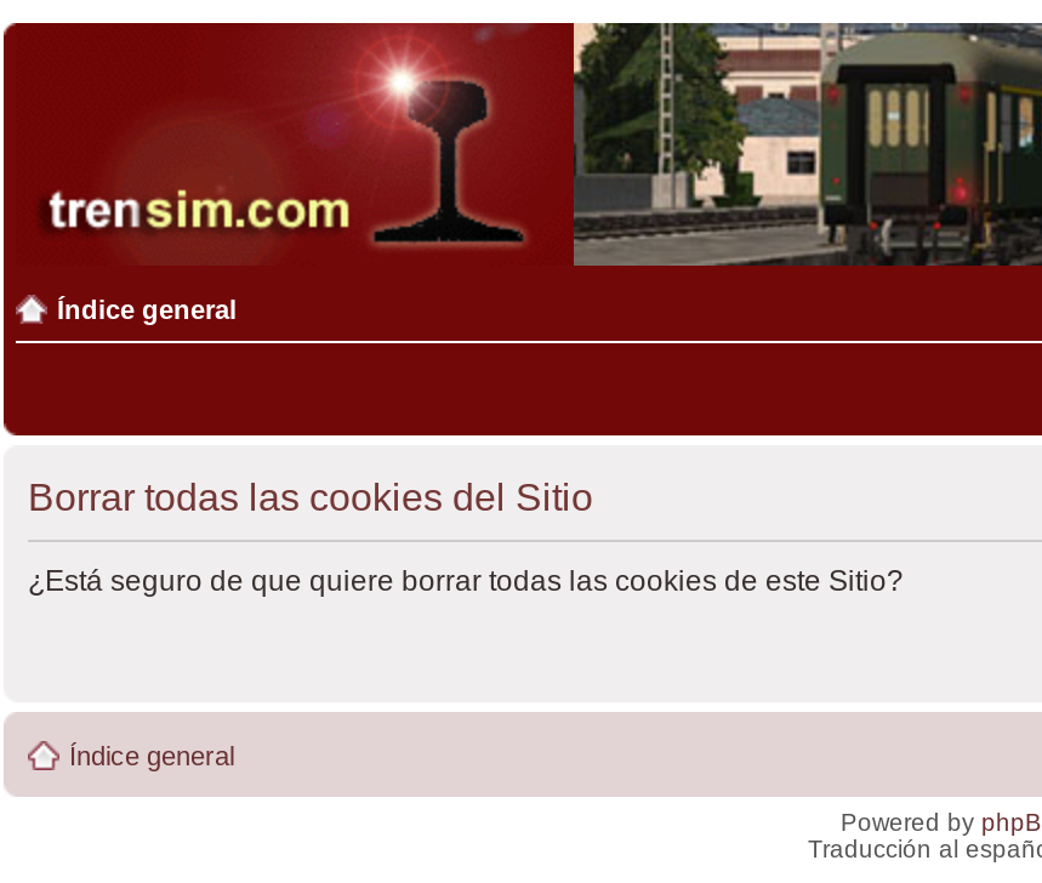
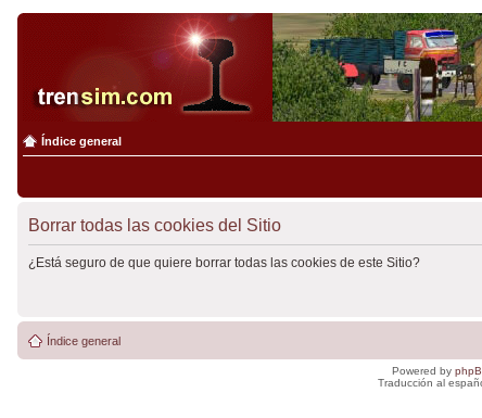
[571,21,1035,268] [image] -> [272,12,479,123] [image]

